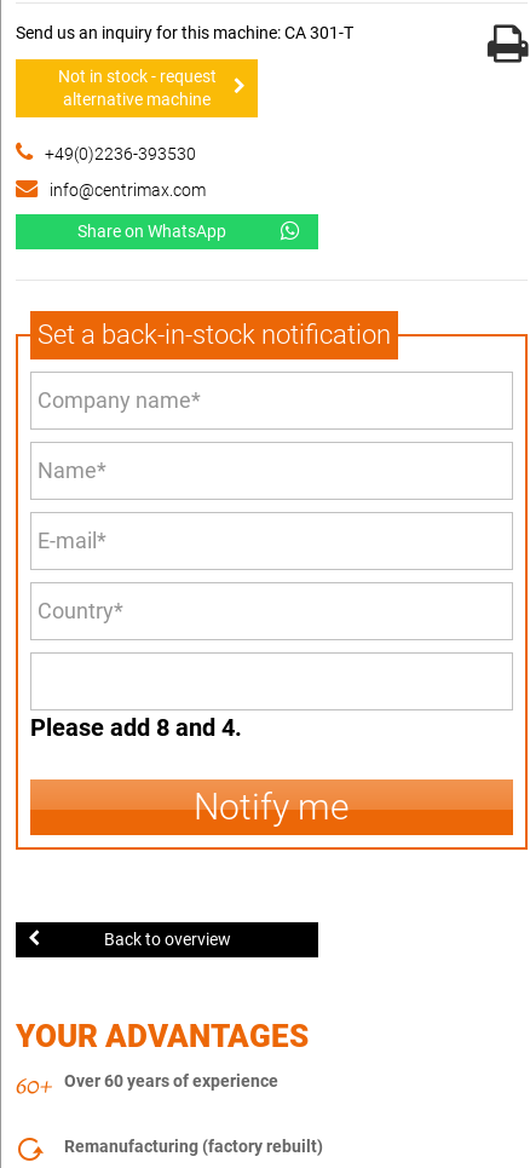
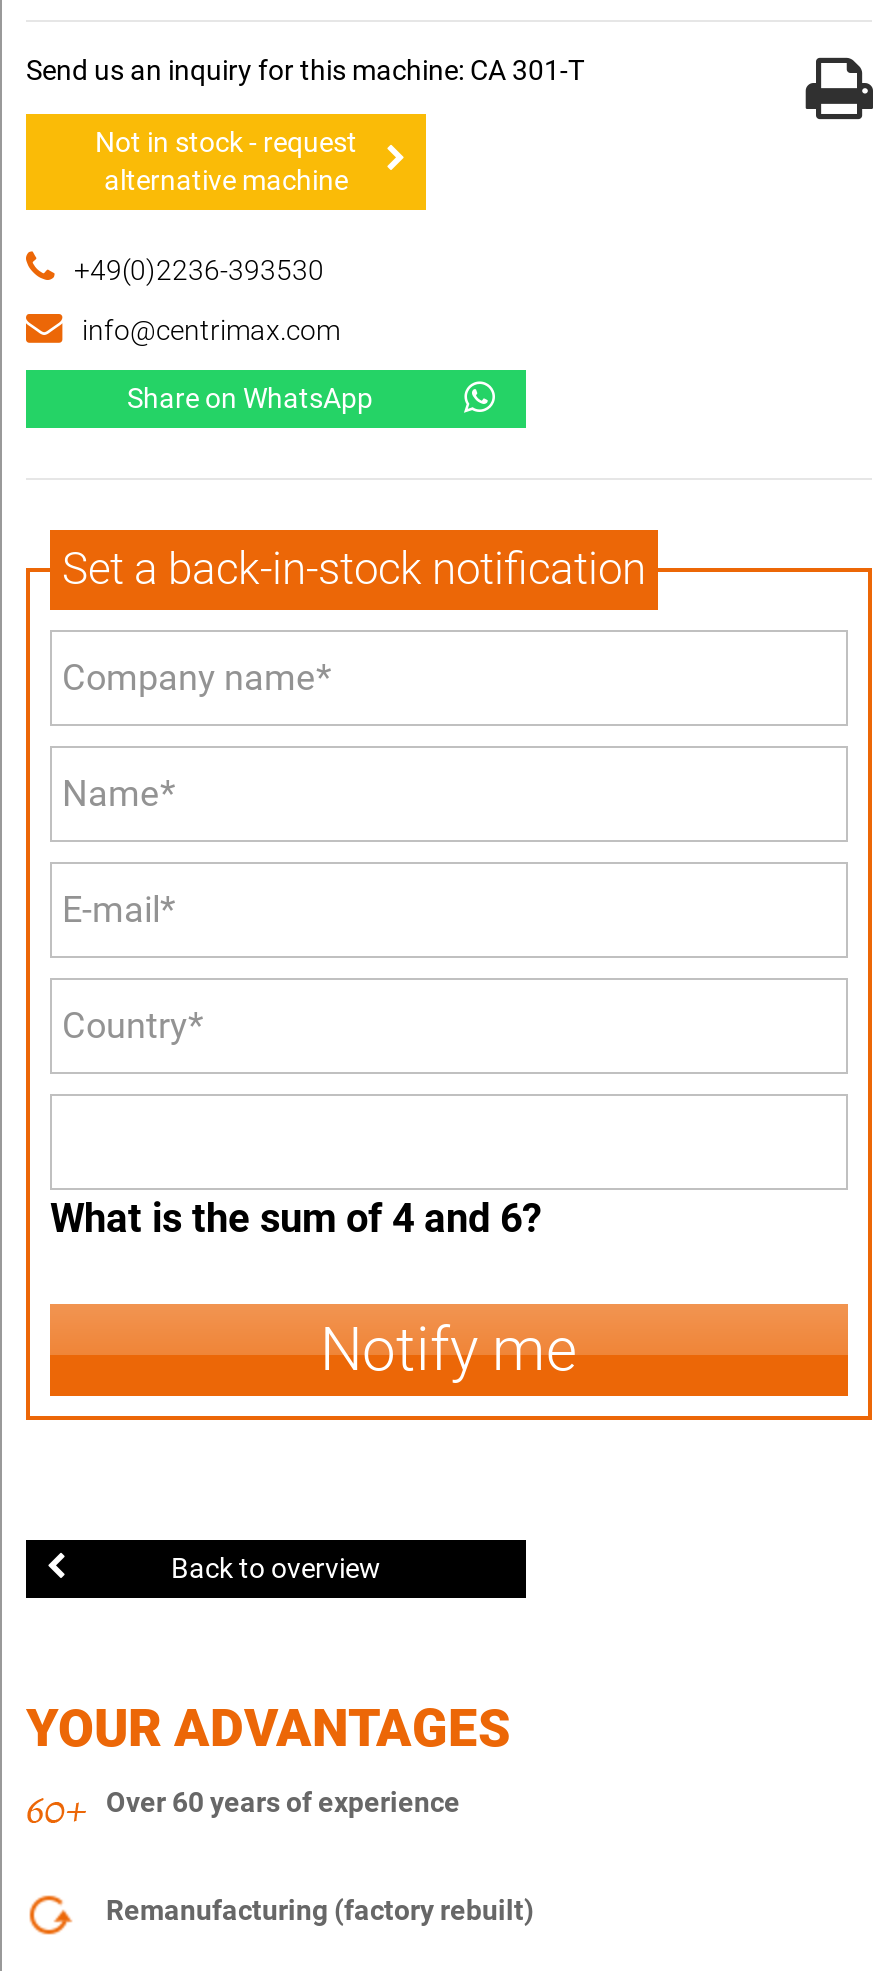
[30,714,242,743] Please add 8 and 4. -> [50,1195,542,1243] What is the sum of 4 and 6?

